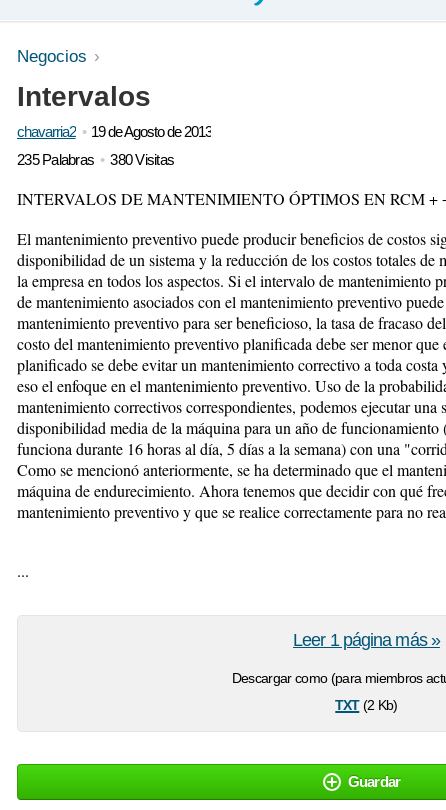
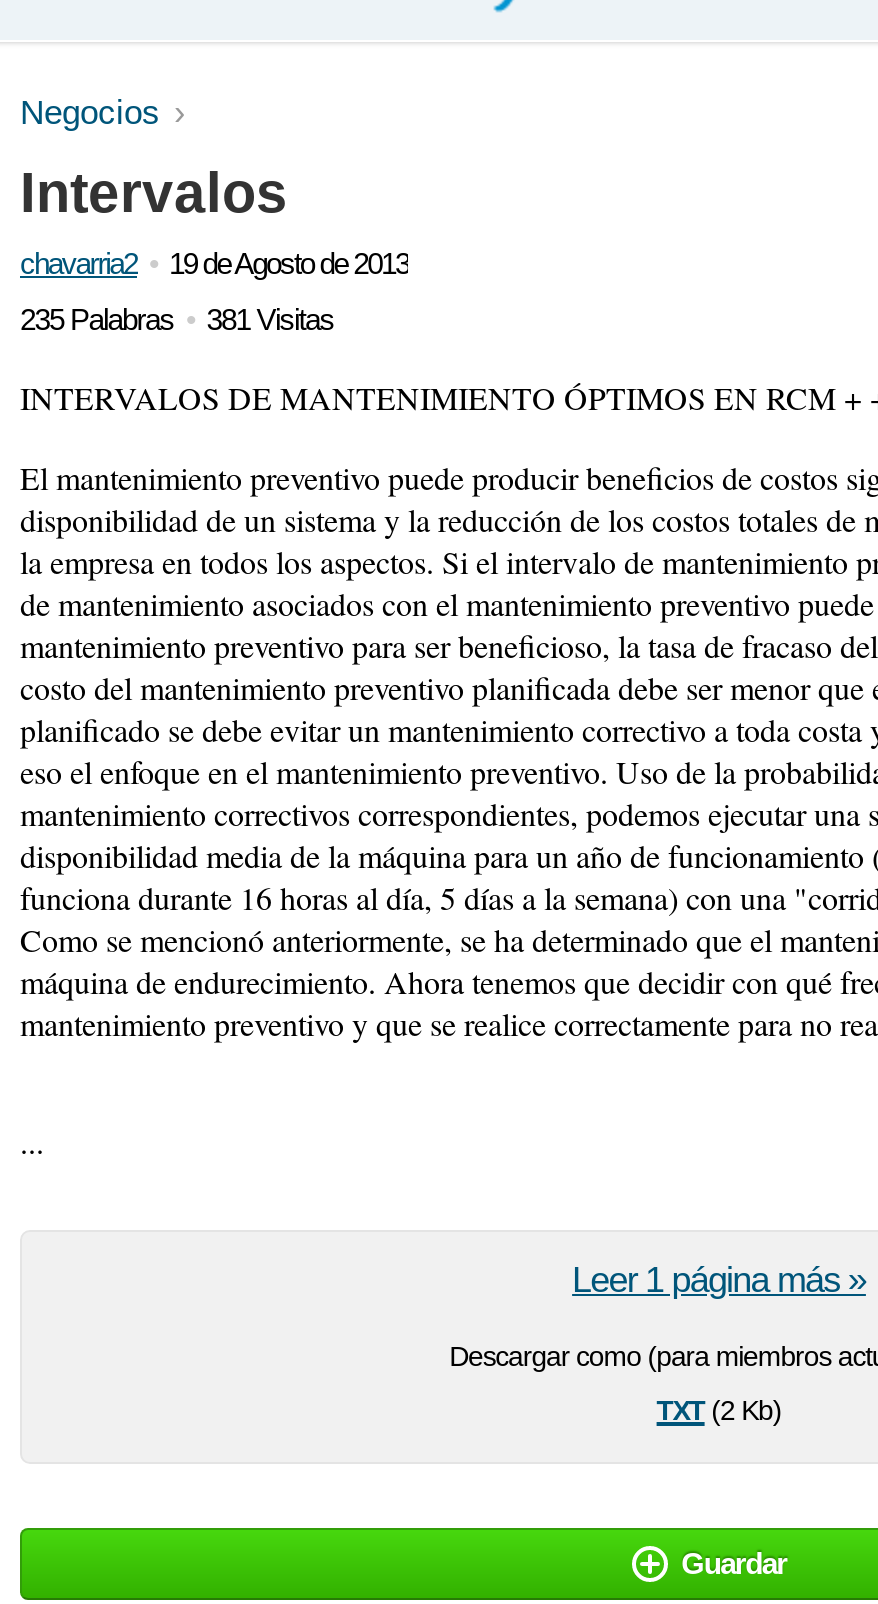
[17,151,174,168] 235 Palabras 380 Visitas -> [20,302,334,336] 235 Palabras 381 Visitas

